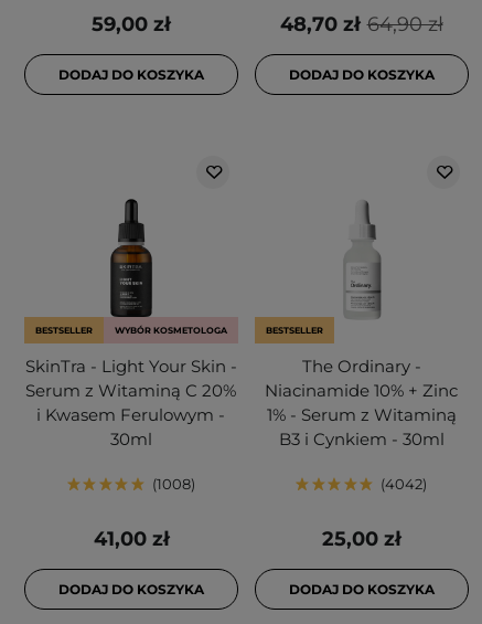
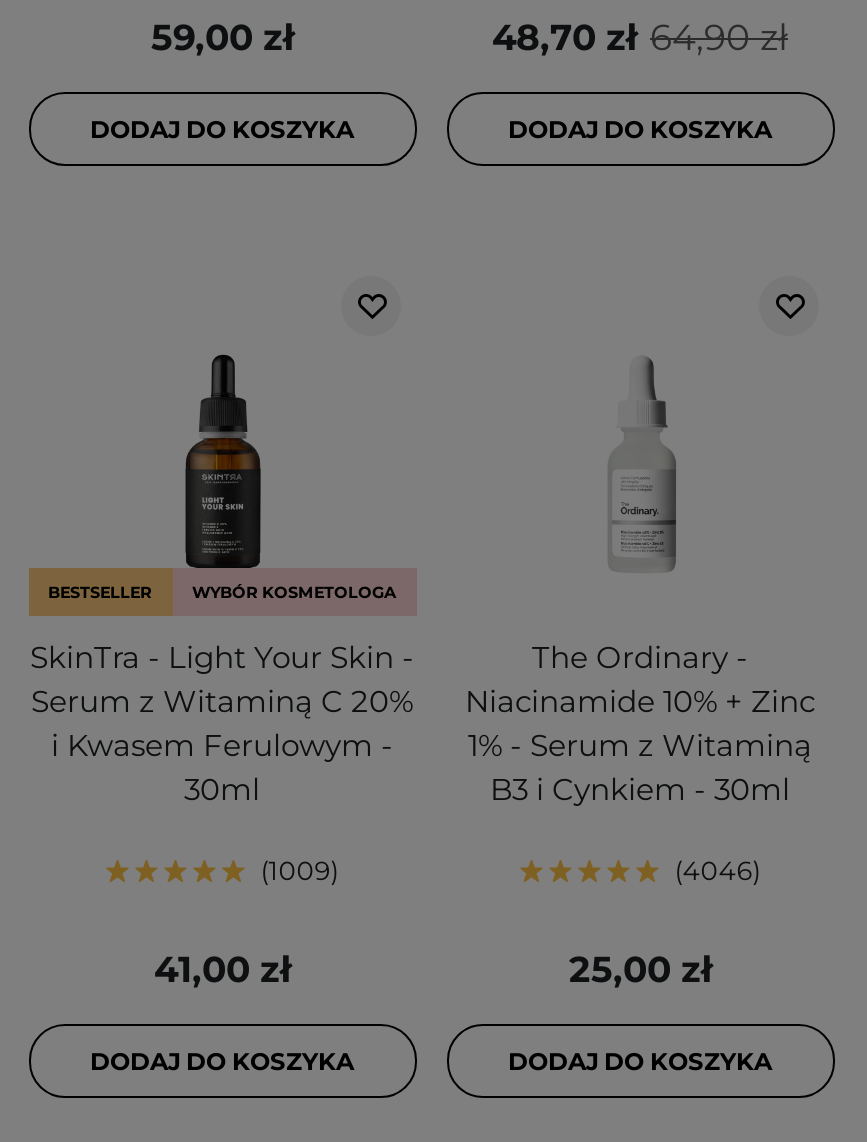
[265,325,323,336] BESTSELLER -> none
[156,475,191,493] 1008 -> [269,855,331,887] 1009
[385,475,423,493] 4042 -> [683,855,753,887] 4046

